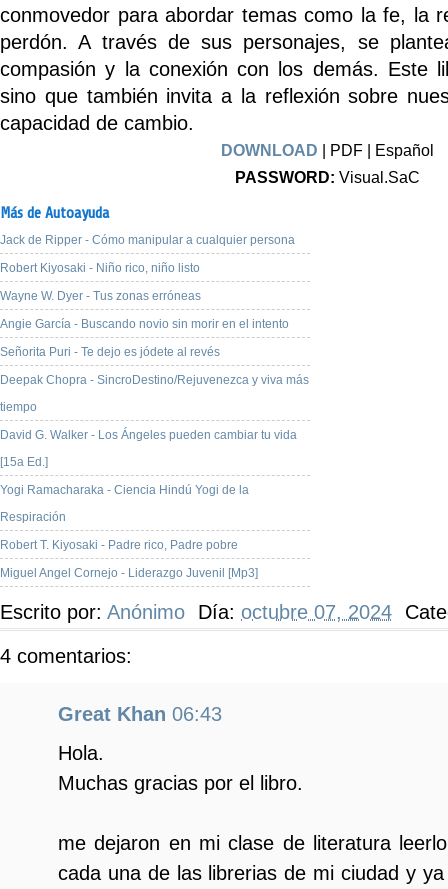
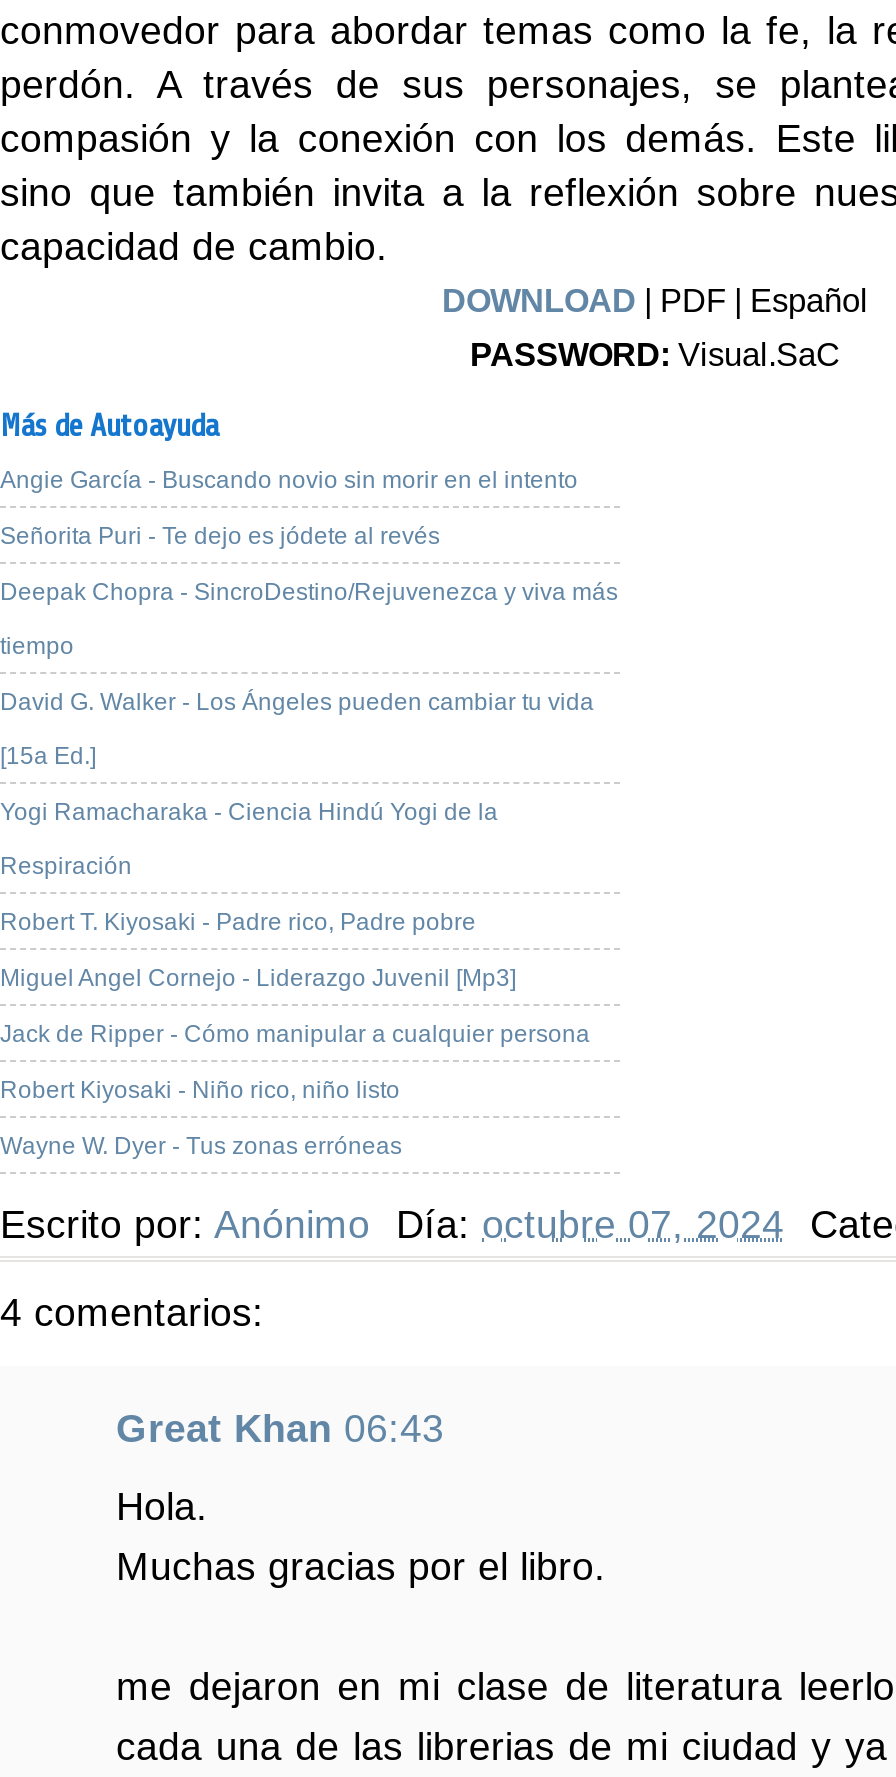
moved [0,233,295,303] -> [0,1020,590,1160]: Jack de Ripper - Cómo manipular a cualquier persona | Robert Kiyosaki - Niño rico, niño listo | Wayne W. Dyer - Tus zonas erróneas
moved [0,317,309,580] -> [0,466,618,992]: Angie García - Buscando novio sin morir en el intento | Señorita Puri - Te dejo es jódete al revés | Deepak Chopra - SincroDestino/Rejuvenezca y viva más | ... | Robert T. Kiyosaki - Padre rico, Padre pobre | Miguel Angel Cornejo - Liderazgo Juvenil [Mp3]

